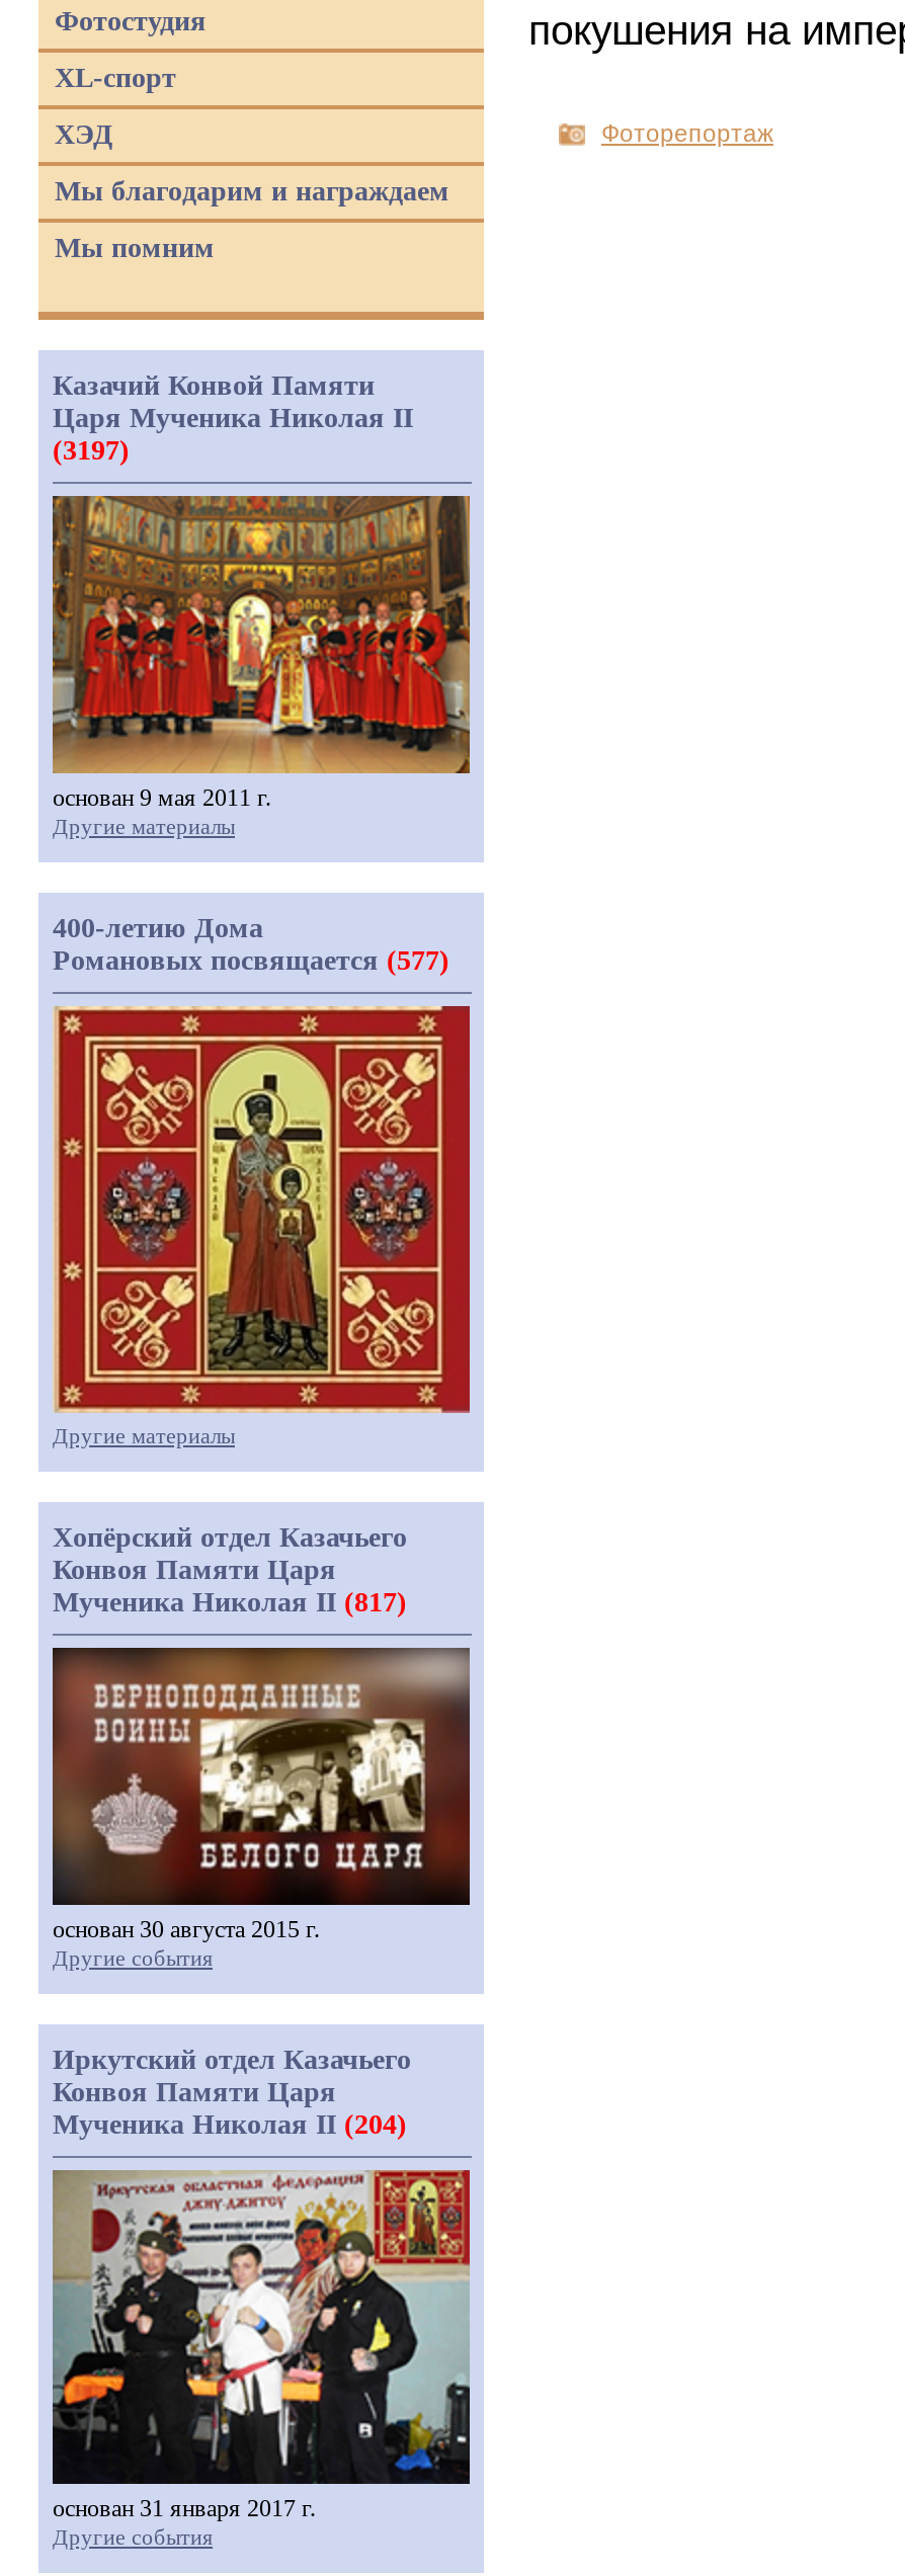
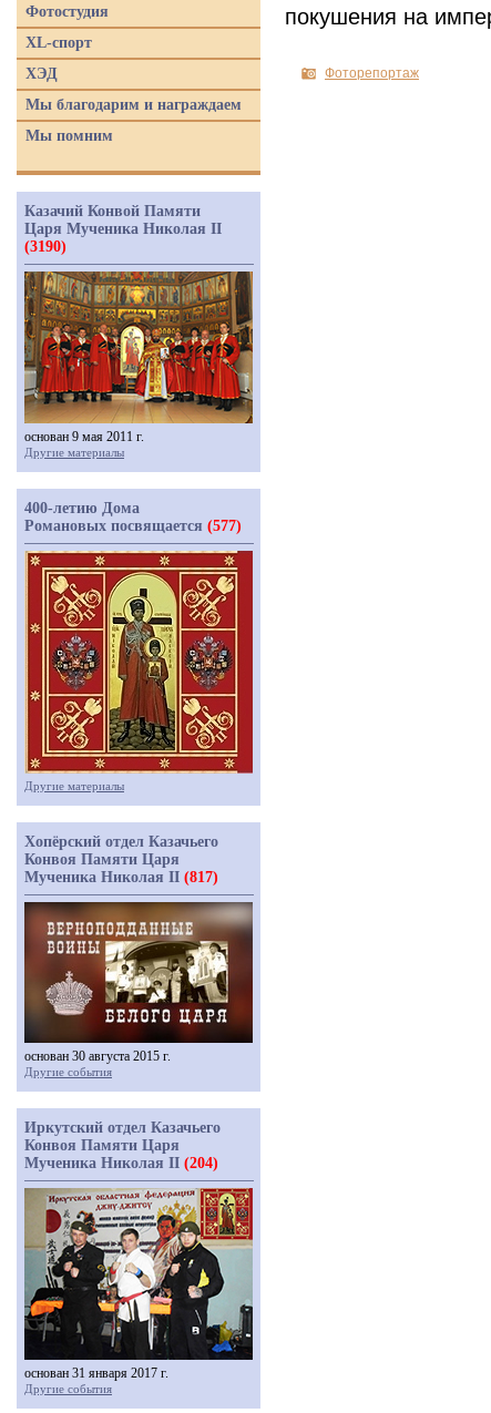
[53,435,130,466] (3197) -> [24,238,67,255] (3190)

